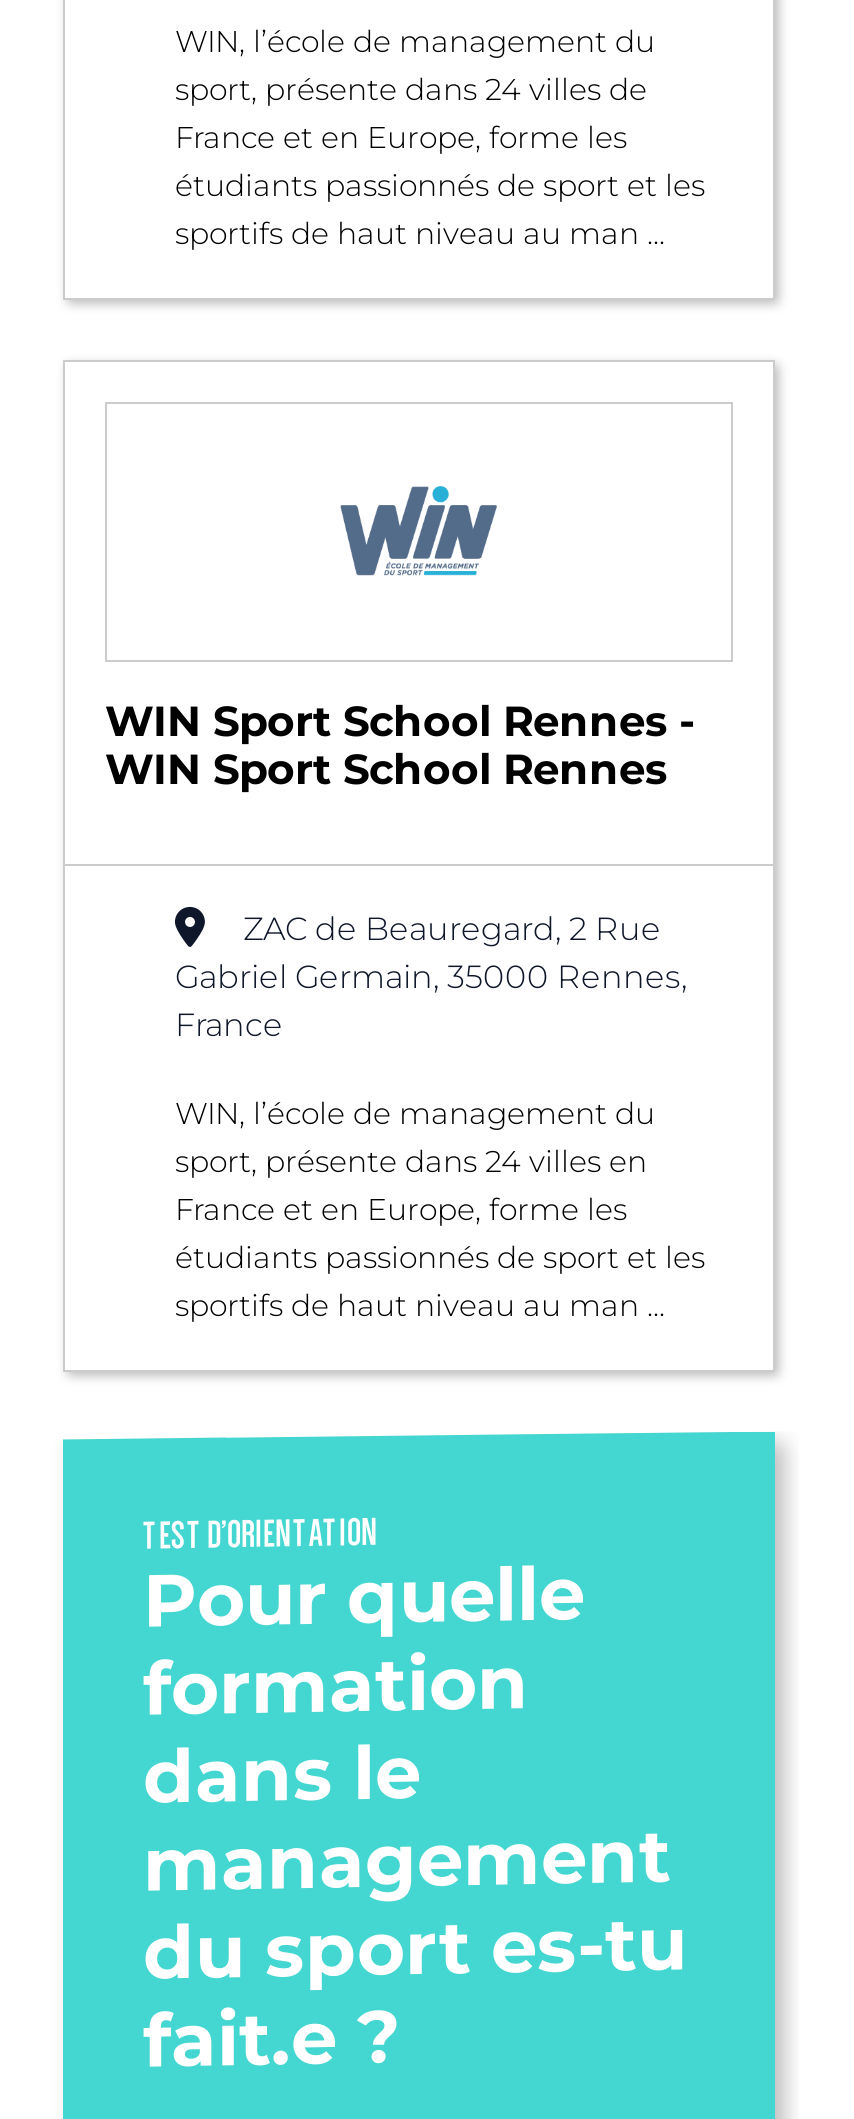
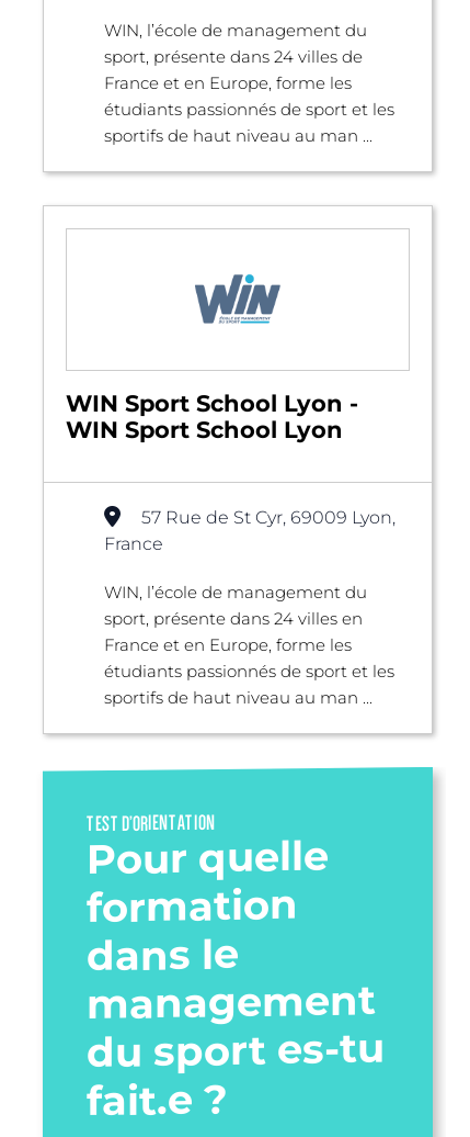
[105,695,695,793] WIN Sport School Rennes - | WIN Sport School Rennes -> [66,389,358,443] WIN Sport School Lyon - | WIN Sport School Lyon
[175,909,687,995] ZAC de Beauregard, 2 Rue | Gabriel Germain, 35000 Rennes, -> [141,507,396,528] 57 Rue de St Cyr, 69009 Lyon,

